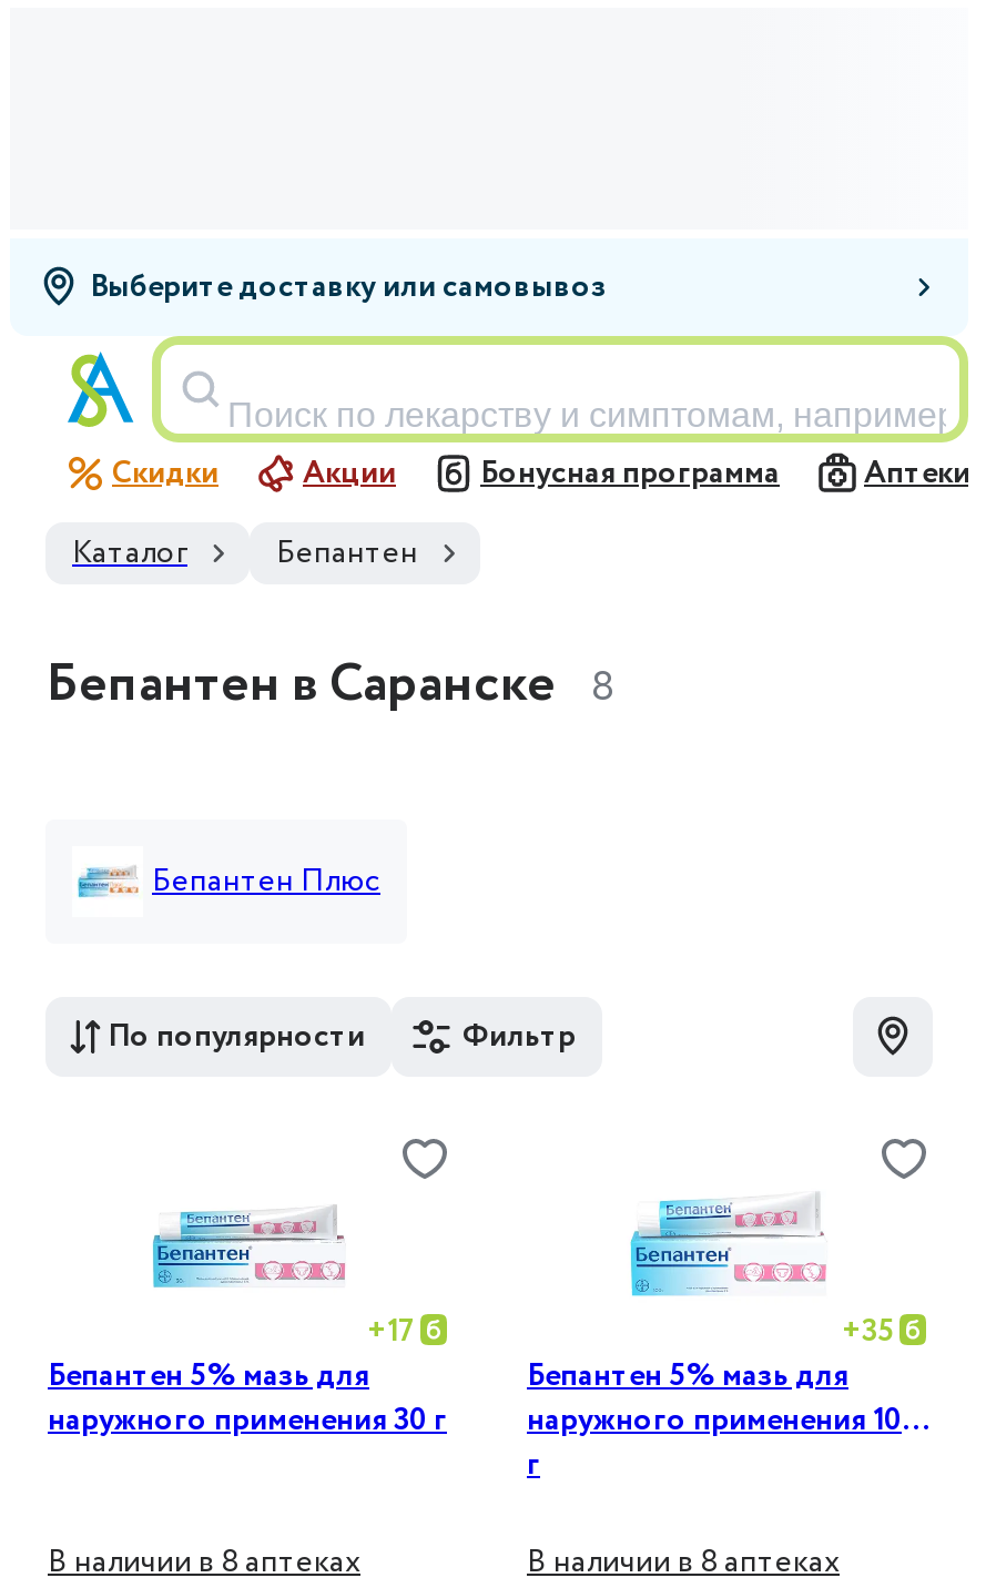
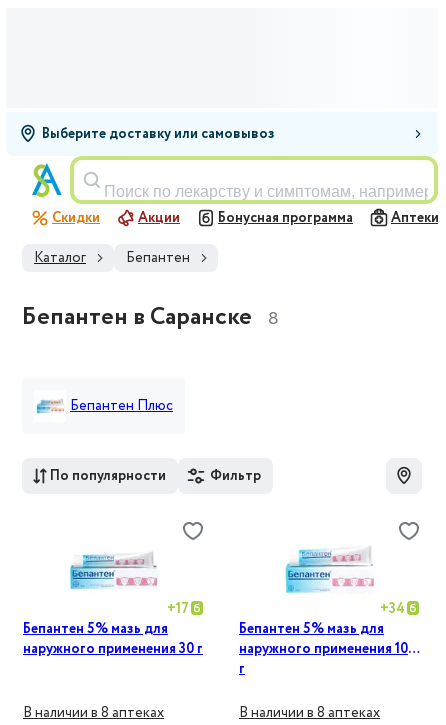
[842,1317,895,1348] +35 -> [380,602,405,616] +34

